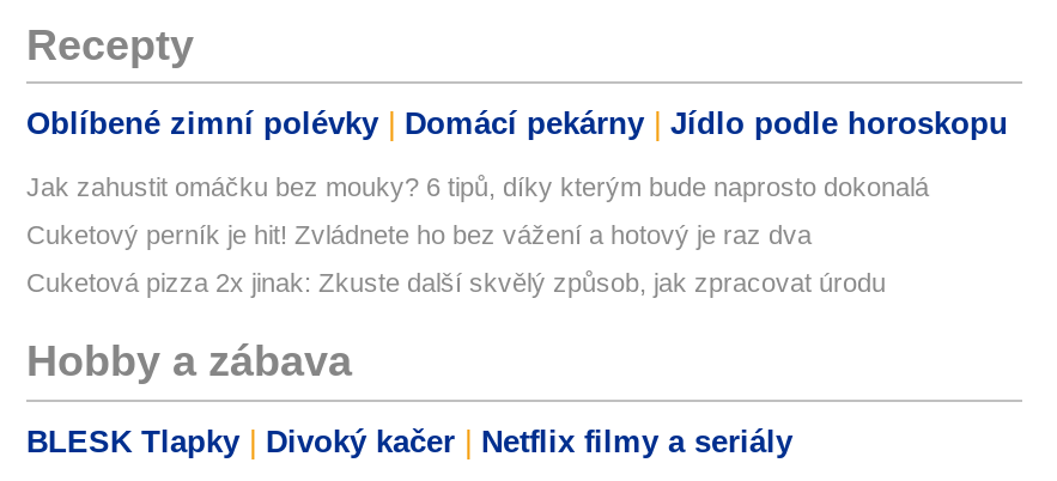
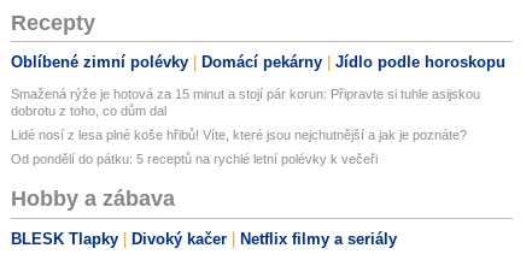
[26,173,929,202] Jak zahustit omáčku bez mouky? 6 tipů, díky kterým bude naprosto dokonalá -> [11,87,480,118] Smažená rýže je hotová za 15 minut a stojí pár korun: Připravte si tuhle asijskou | dobrotu z toho, co dům dal
[26,221,812,250] Cuketový perník je hit! Zvládnete ho bez vážení a hotový je raz dva -> [11,128,467,143] Lidé nosí z lesa plné koše hřibů! Víte, které jsou nejchutnější a jak je poznáte?
[26,269,886,298] Cuketová pizza 2x jinak: Zkuste další skvělý způsob, jak zpracovat úrodu -> [11,152,378,167] Od pondělí do pátku: 5 receptů na rychlé letní polévky k večeři

